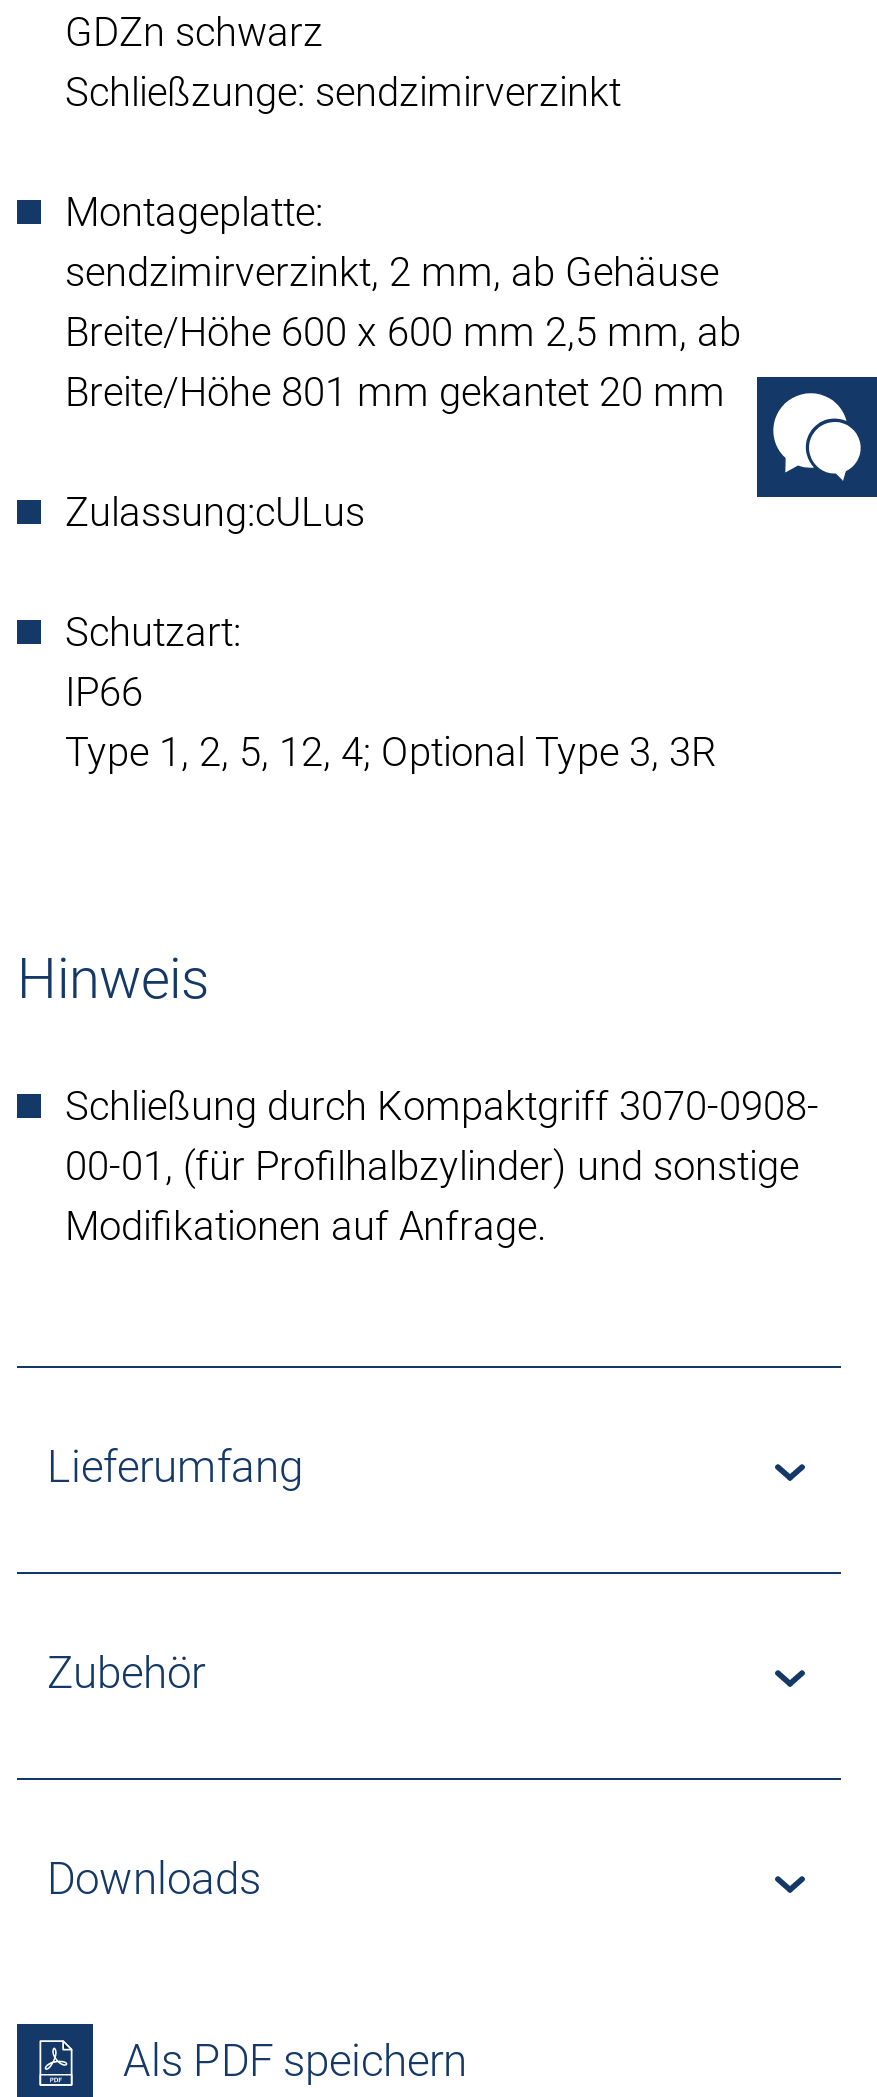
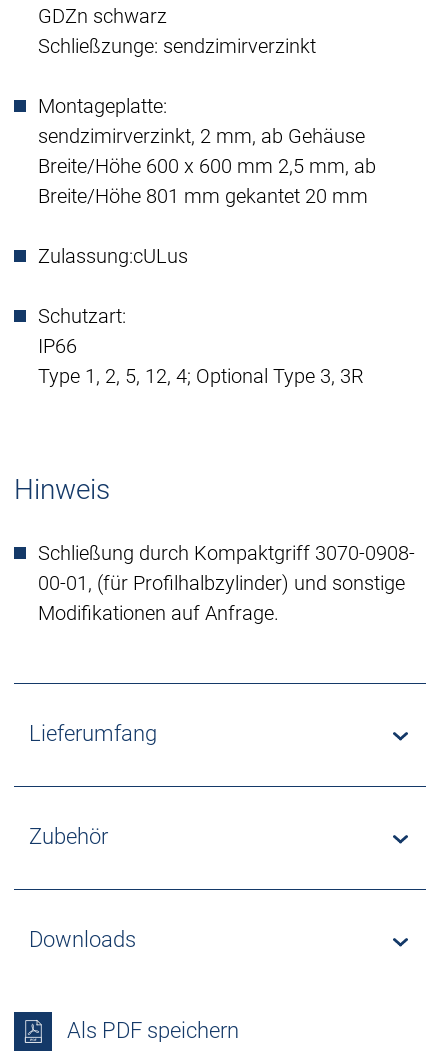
[755,374,871,500] [image] -> none

